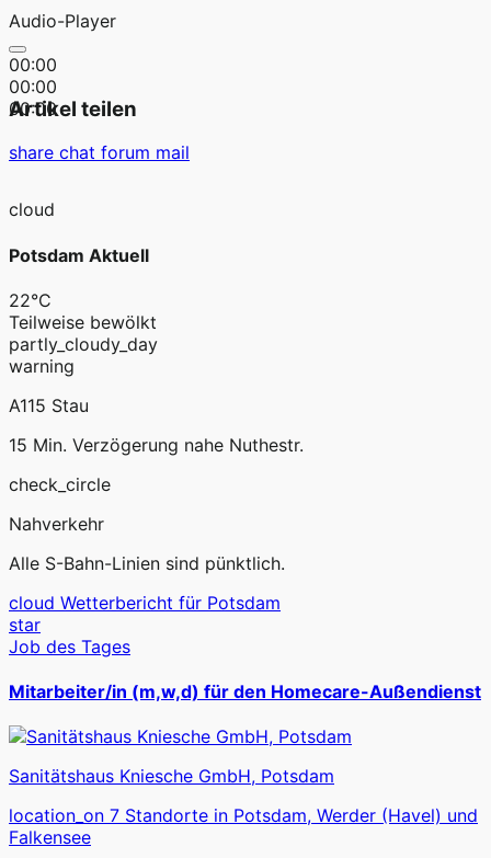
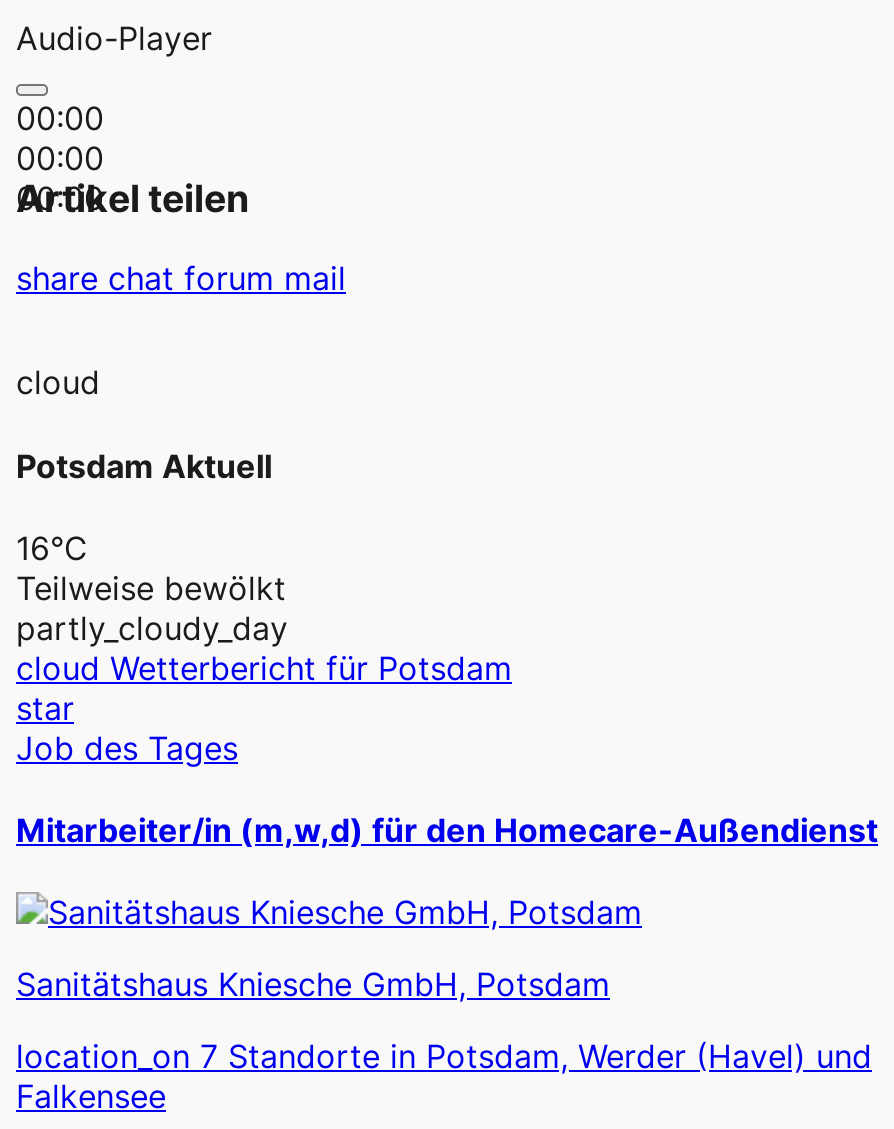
[9,289,52,311] 22°C -> [16,528,88,568] 16°C
[9,355,304,574] warning | A115 Stau | 15 Min. Verzögerung nahe Nuthestr. | check_circle | Nahverkehr | Alle S-Bahn-Linien sind pünktlich. -> none

